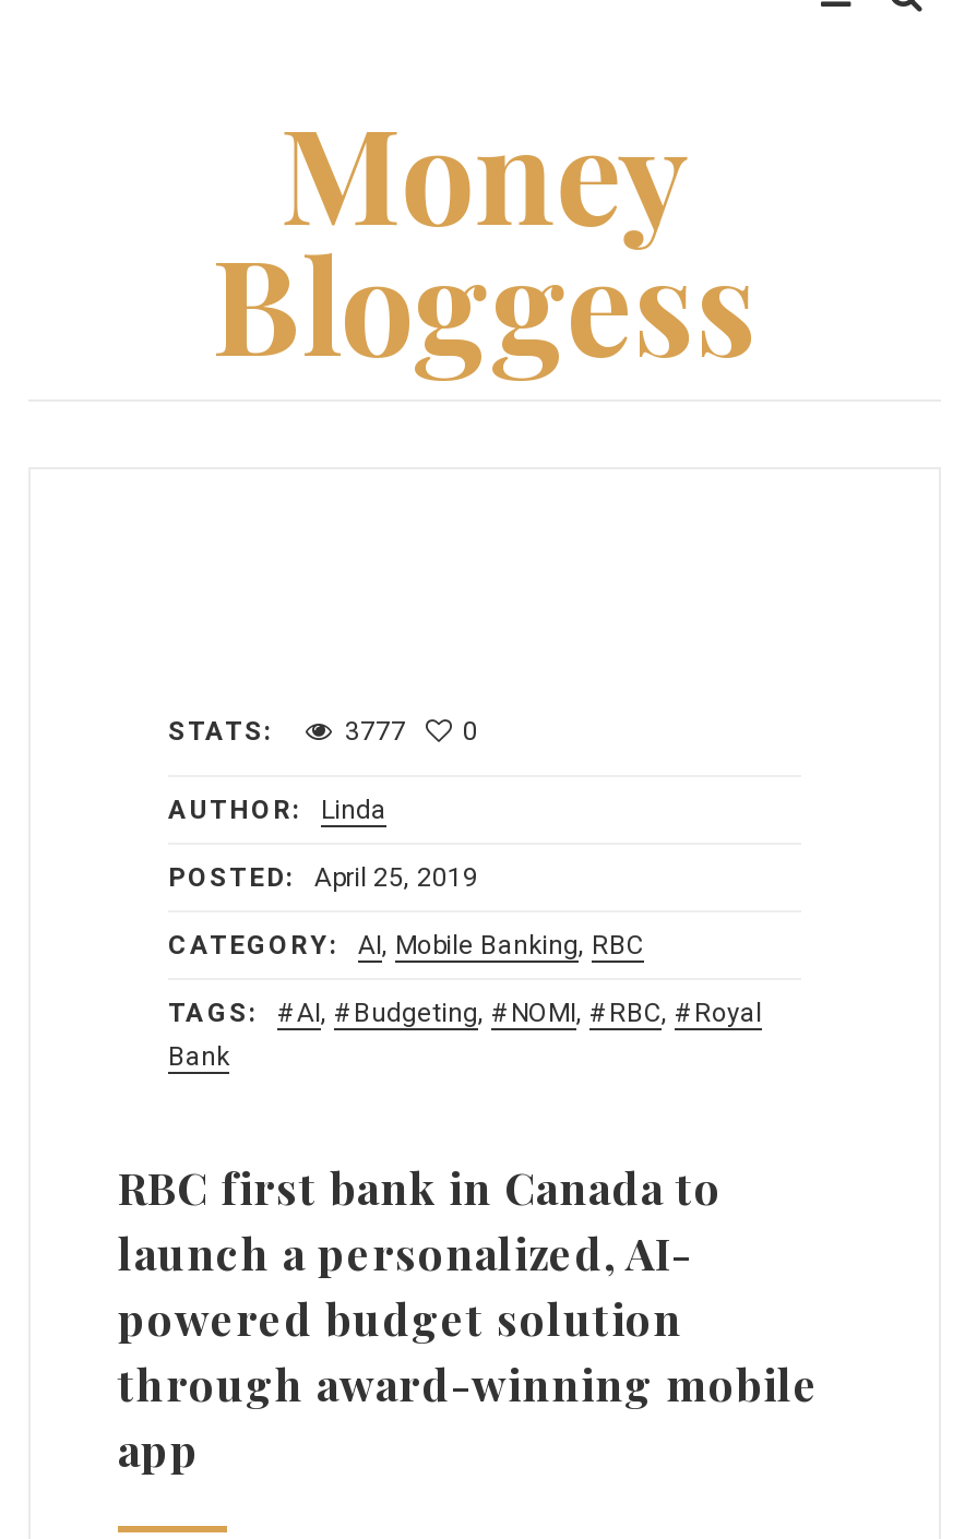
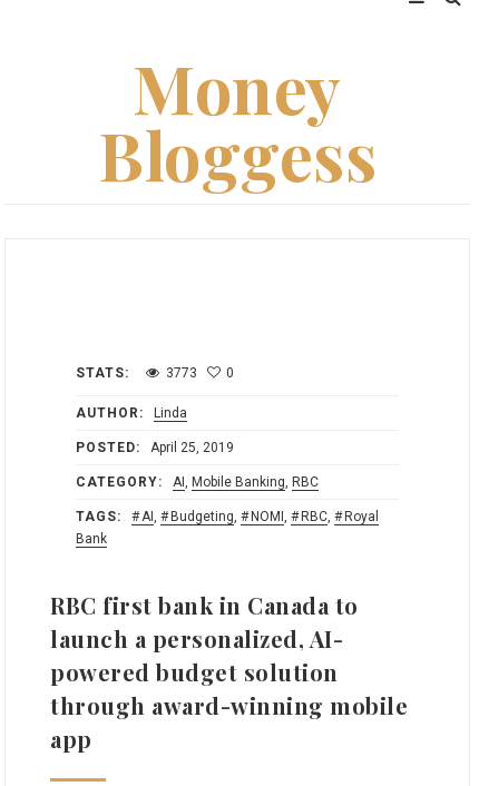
[345,716,478,747] 3777 0 -> [166,365,234,381] 3773 0

